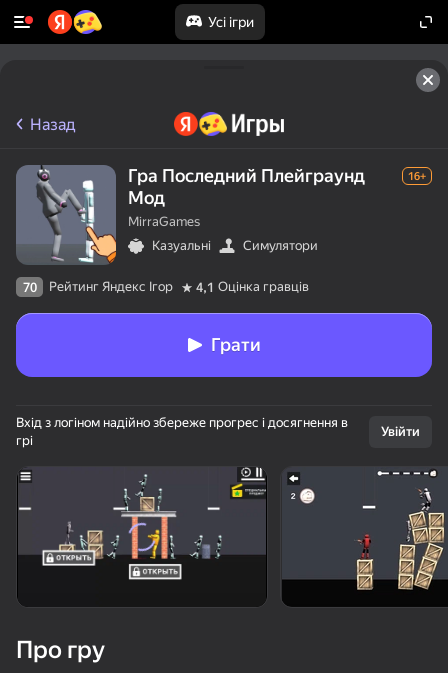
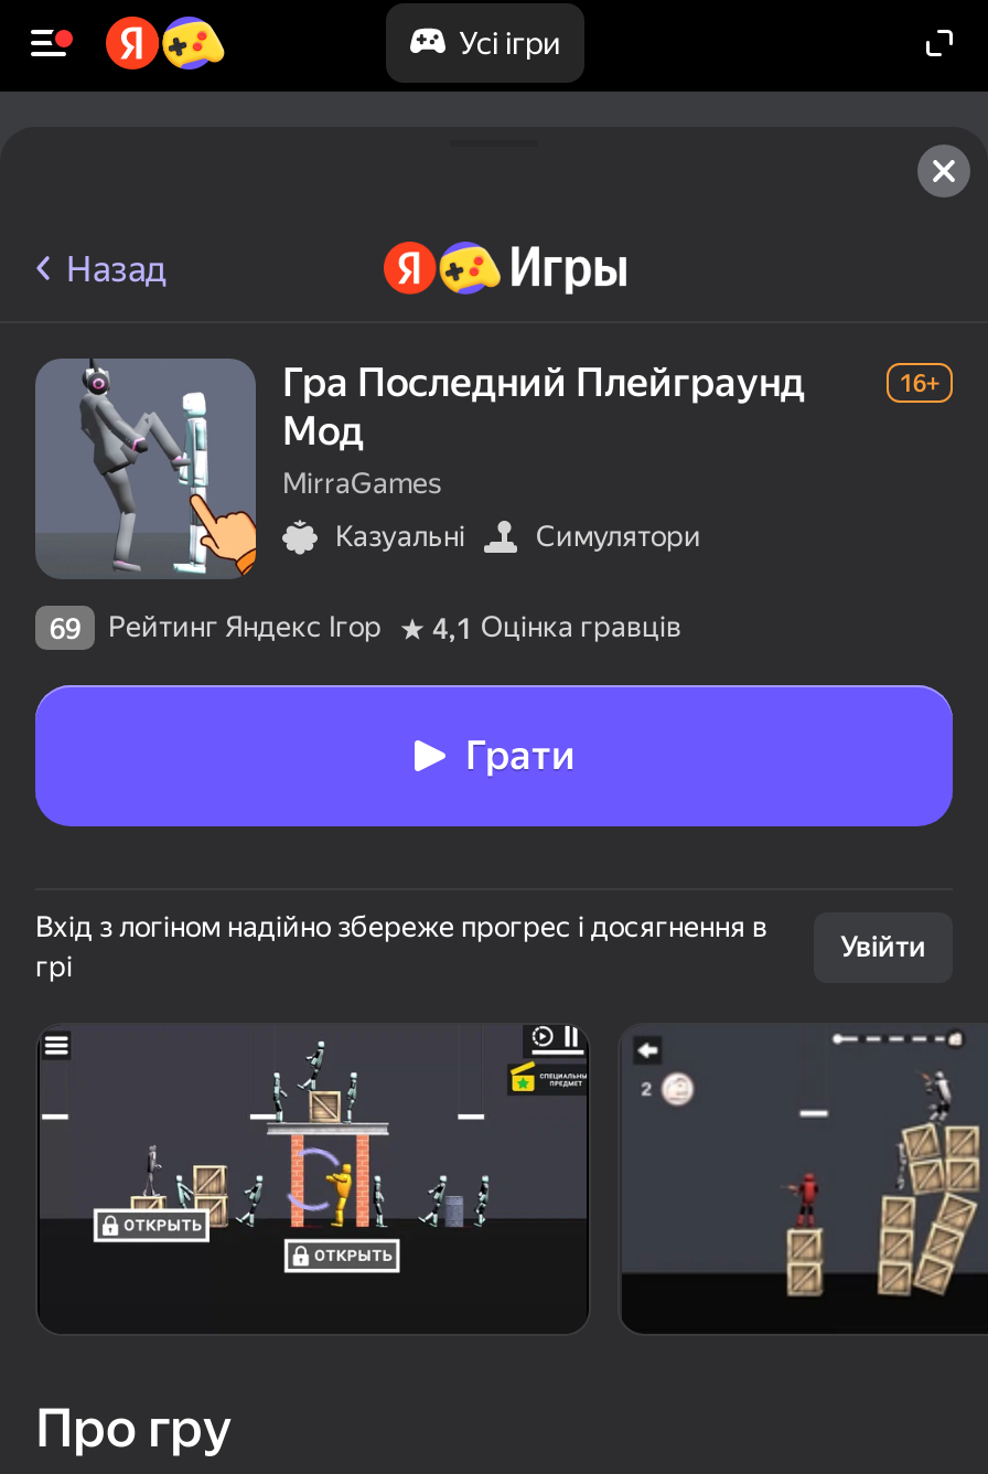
[22,279,309,294] 70 Рейтинг Яндекс Ігор 4,1 Оцінка гравців -> [50,610,681,644] 69 Рейтинг Яндекс Ігор 4,1 Оцінка гравців

